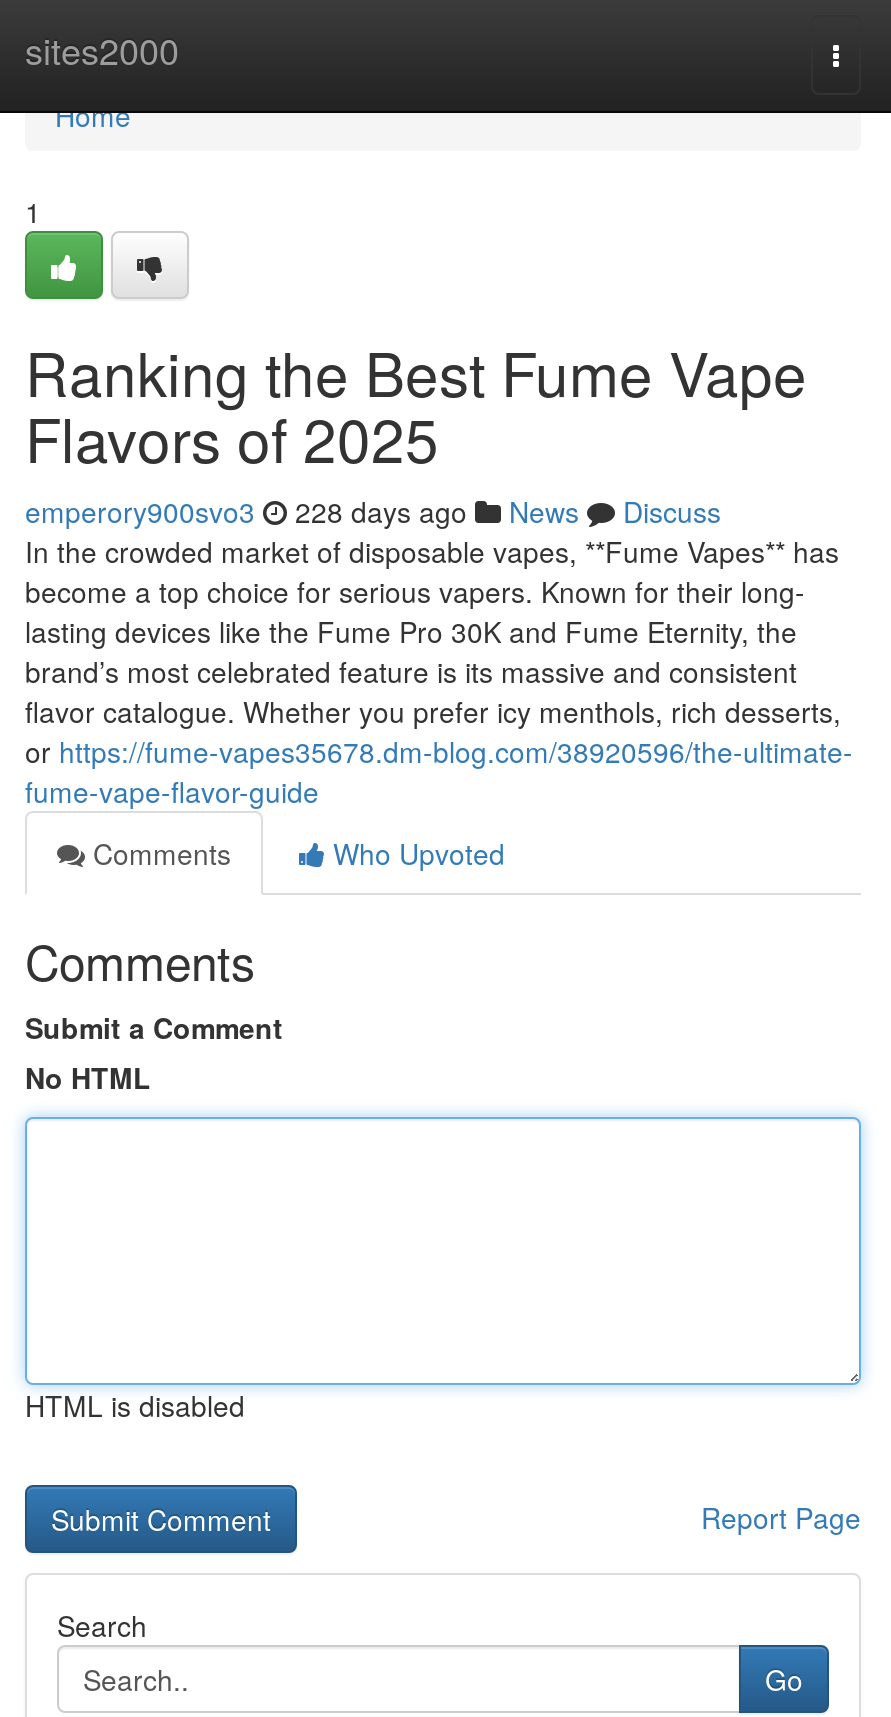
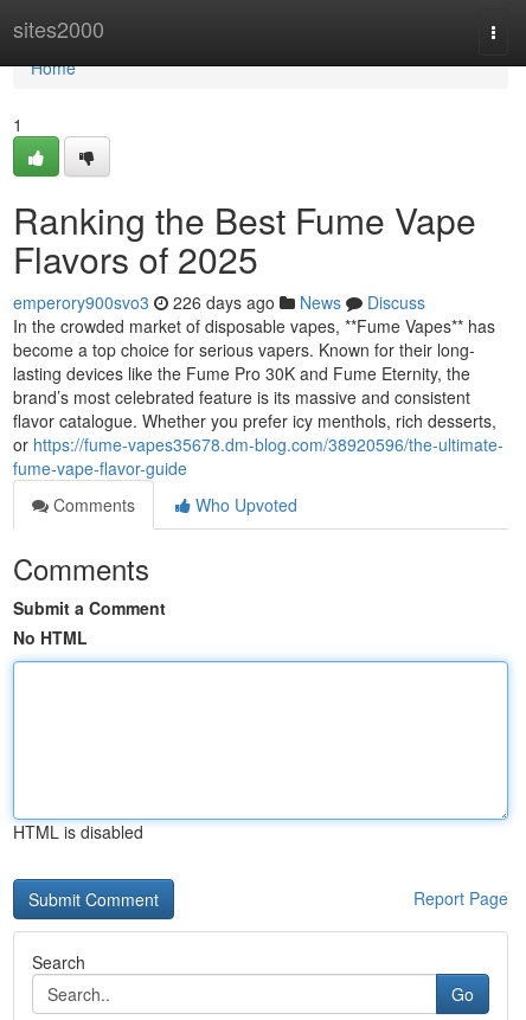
[25,491,721,531] emperory900svo3 228 days ago News Discuss -> [13,290,425,314] emperory900svo3 226 days ago News Discuss

